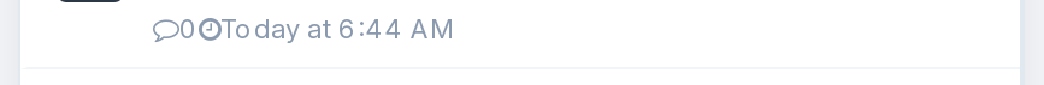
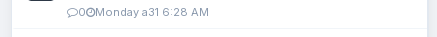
[179,12,454,45] 0 Today at 6:44 AM -> [78,5,209,19] 0 Monday a31 6:28 AM

